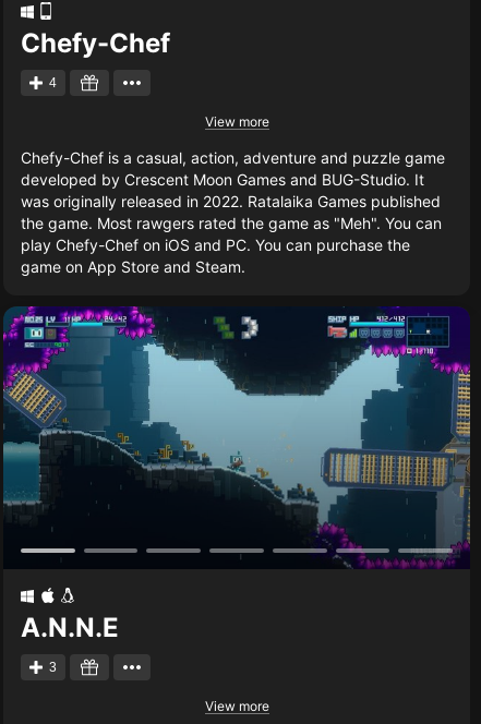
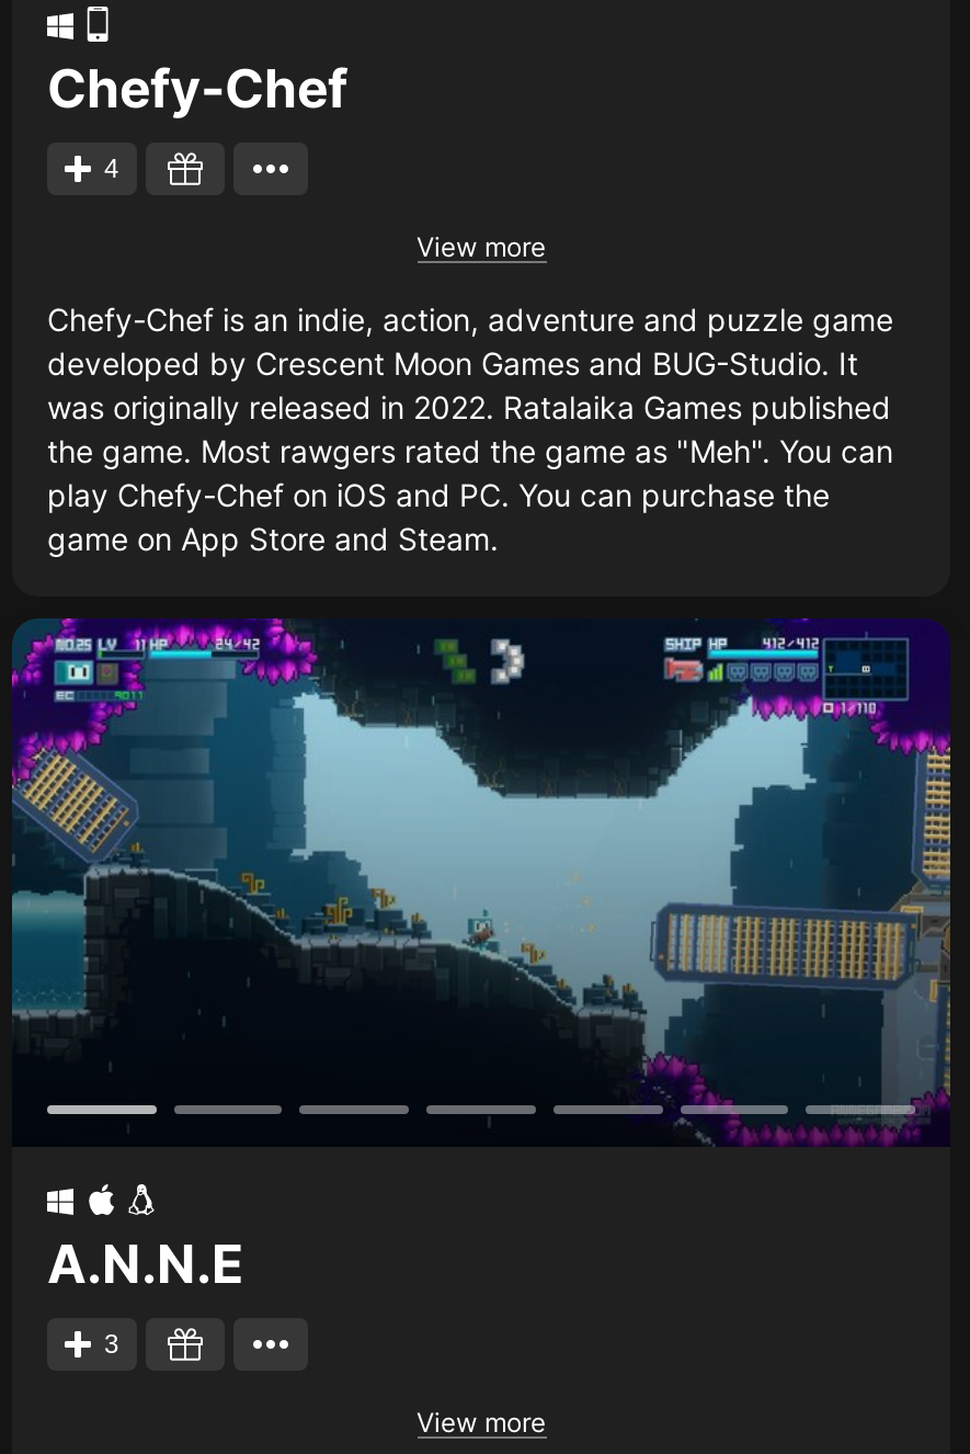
[21,149,445,167] Chefy-Chef is a casual, action, adventure and puzzle game -> [47,301,893,338] Chefy-Chef is an indie, action, adventure and puzzle game

